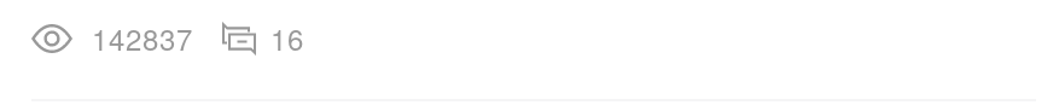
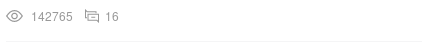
[92,17,304,58] 142837 16 -> [31,7,119,24] 142765 16

